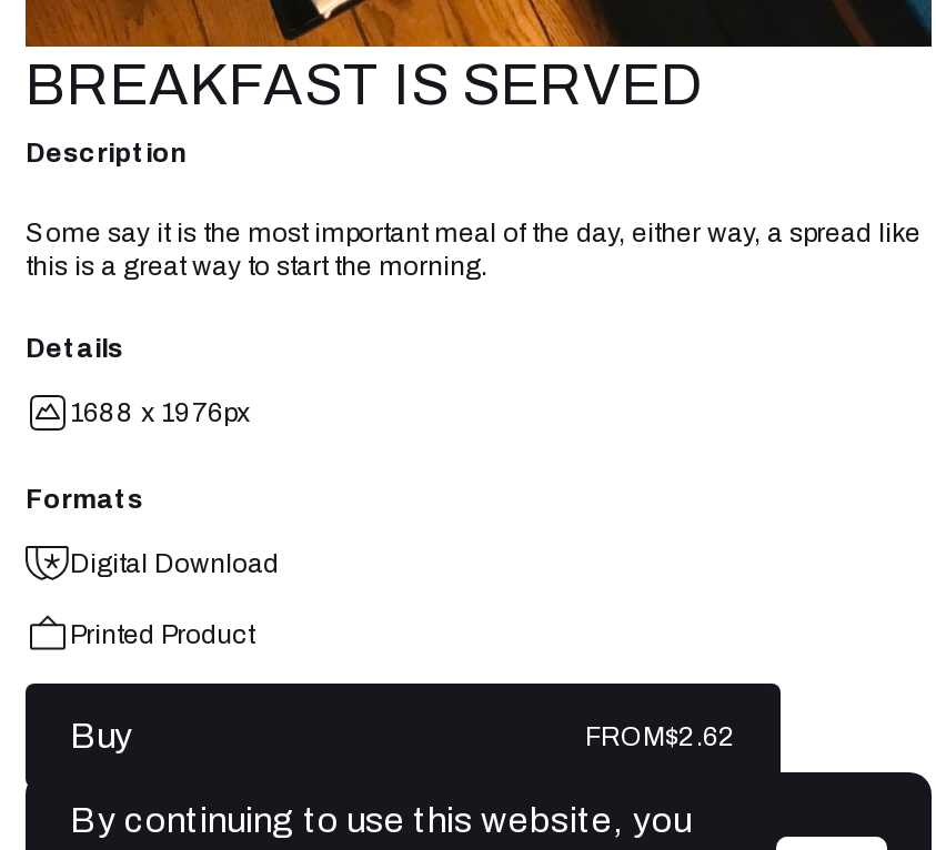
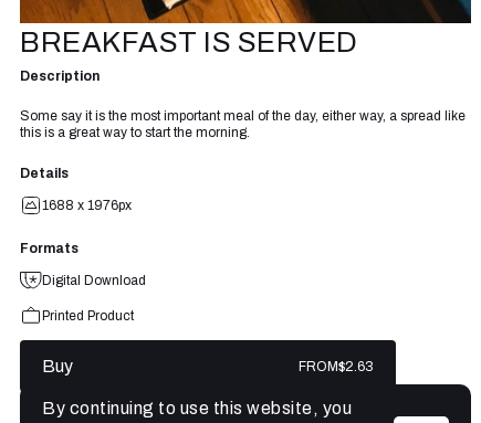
[585,721,736,752] FROM$2.62 -> [299,359,374,374] FROM$2.63

